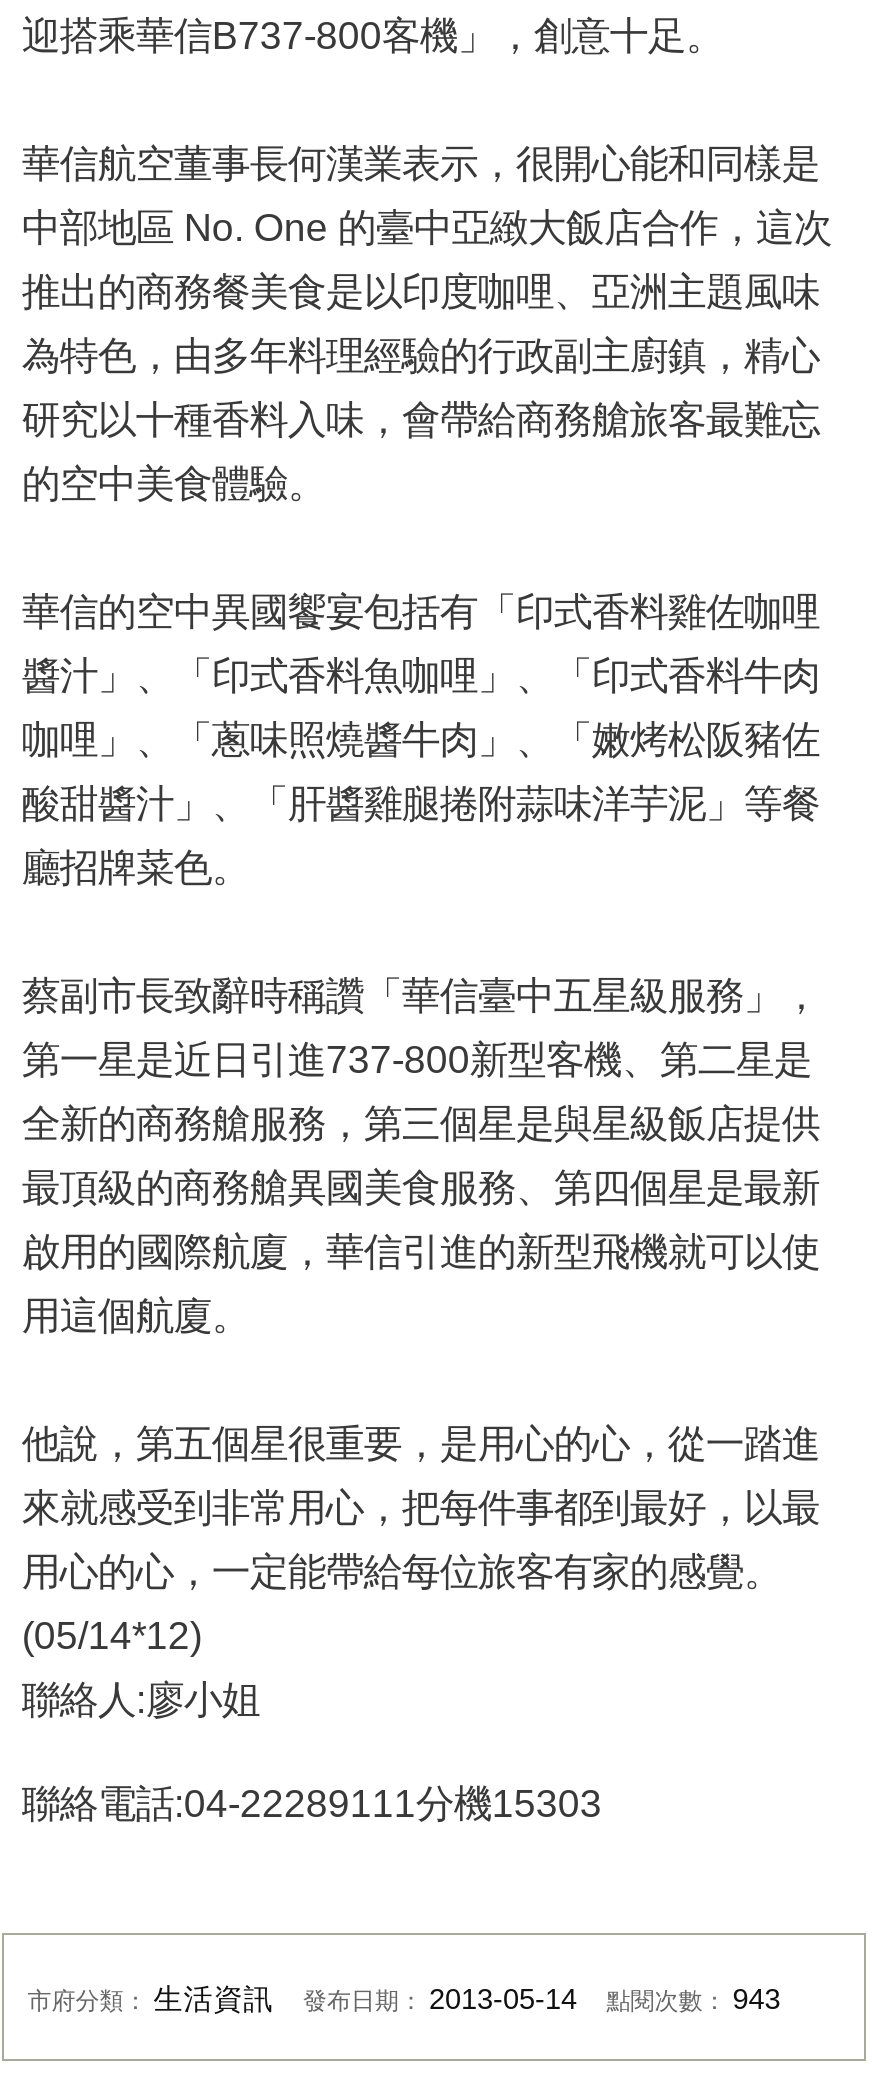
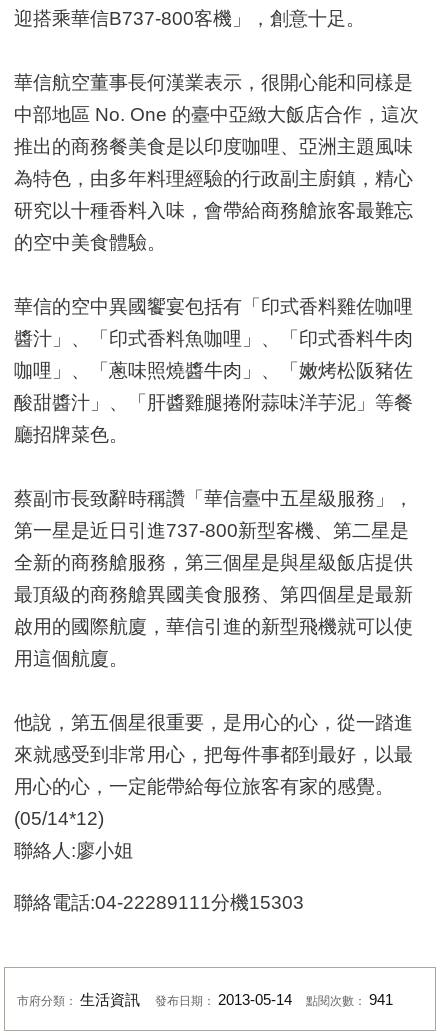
[27,1983,781,2015] 市府分類：生活資訊 發布日期：2013-05-14 點閱次數：943 -> [17,992,393,1008] 市府分類：生活資訊 發布日期：2013-05-14 點閱次數：941

